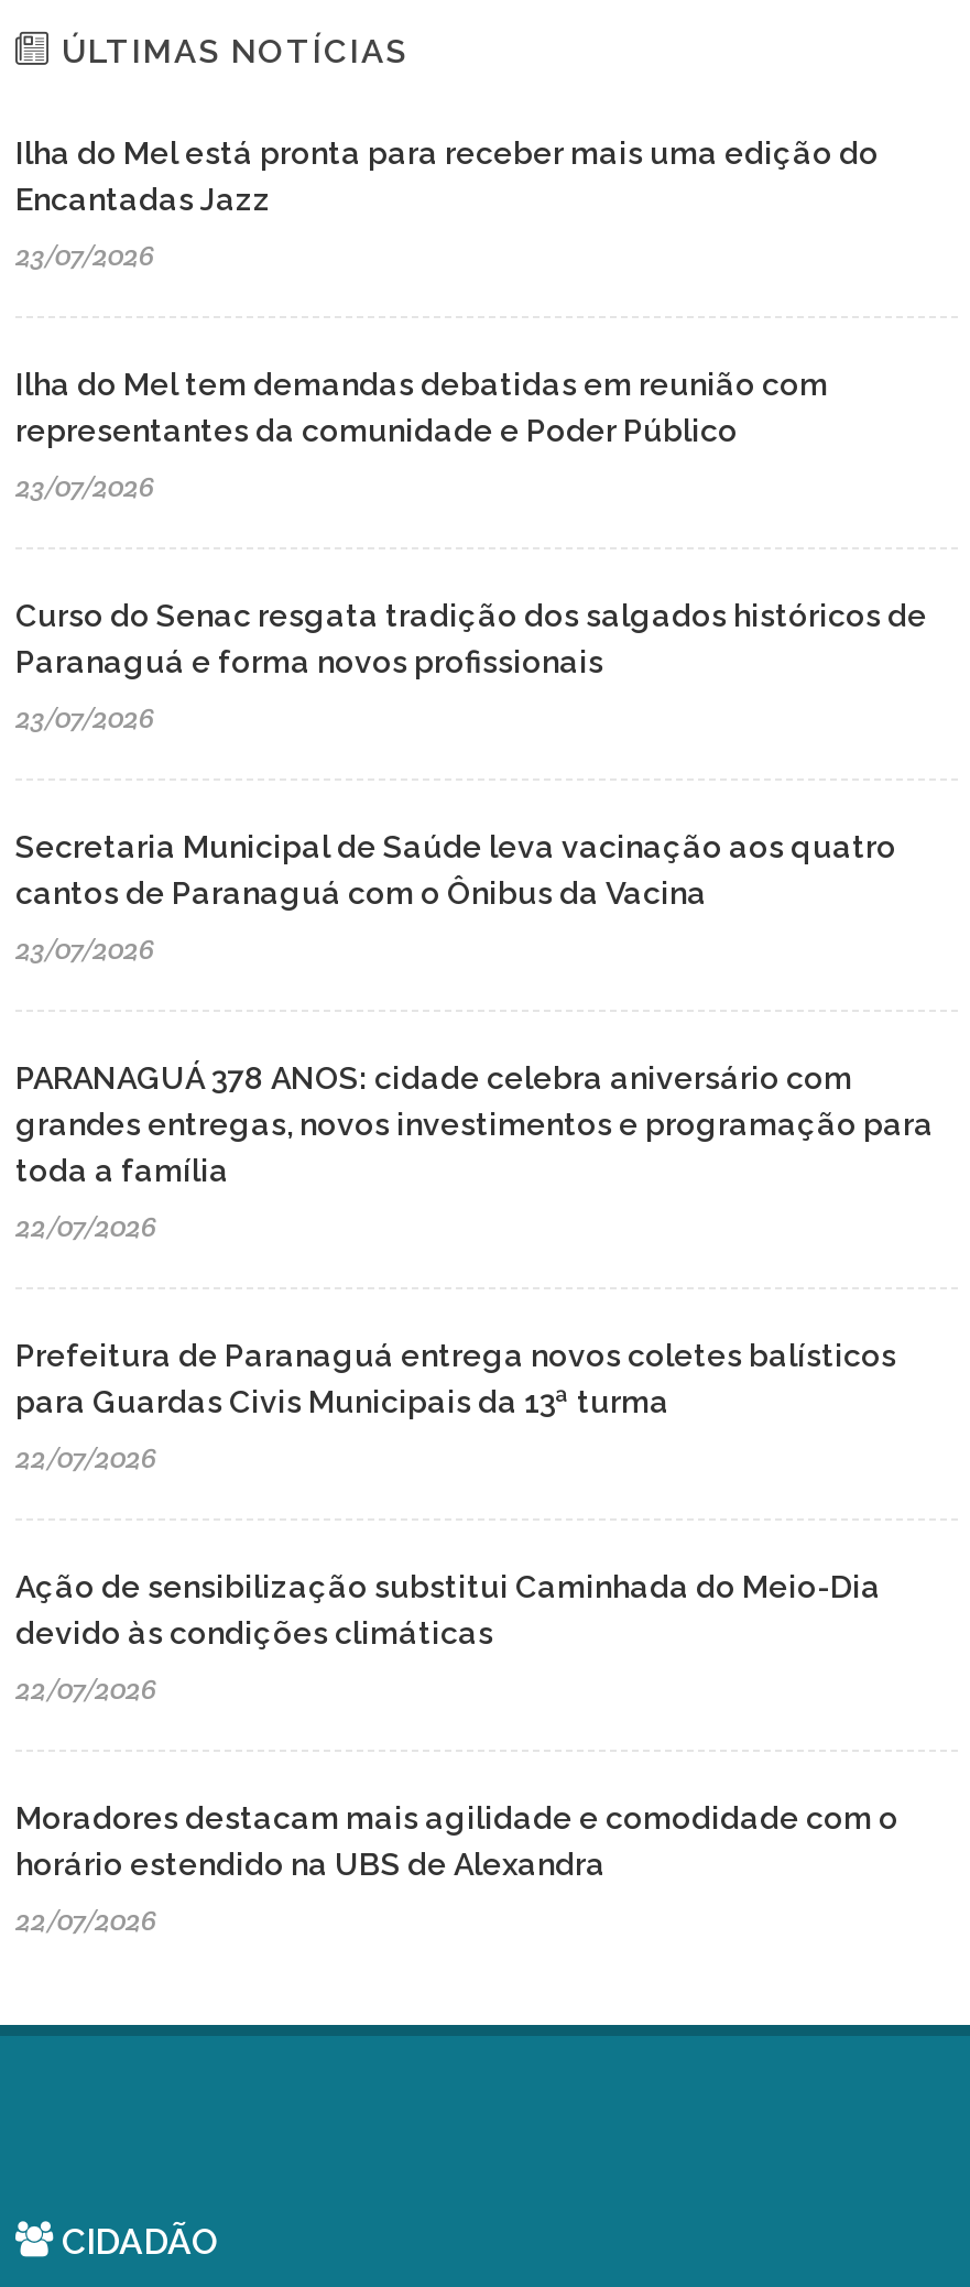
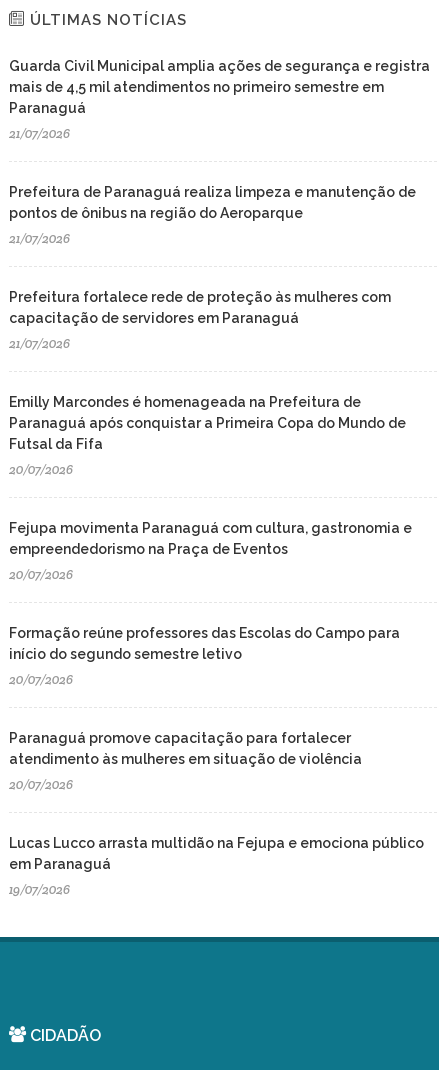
[15,135,879,217] Ilha do Mel está pronta para receber mais uma edição do | Encantadas Jazz -> [9,58,430,116] Guarda Civil Municipal amplia ações de segurança e registra | mais de 4,5 mil atendimentos no primeiro semestre em | Paranaguá
[15,237,154,274] 23/07/2026 -> [9,125,70,142] 21/07/2026
[15,366,828,448] Ilha do Mel tem demandas debatidas em reunião com | representantes da comunidade e Poder Público -> [9,184,416,221] Prefeitura de Paranaguá realiza limpeza e manutenção de | pontos de ônibus na região do Aeroparque
[15,468,154,505] 23/07/2026 -> [9,230,70,247] 21/07/2026
[15,598,927,679] Curso do Senac resgata tradição dos salgados históricos de | Paranaguá e forma novos profissionais -> [9,289,391,326] Prefeitura fortalece rede de proteção às mulheres com | capacitação de servidores em Paranaguá
[15,699,154,736] 23/07/2026 -> [9,335,70,352] 21/07/2026
[15,829,896,910] Secretaria Municipal de Saúde leva vacinação aos quatro | cantos de Paranaguá com o Ônibus da Vacina -> [9,394,406,452] Emilly Marcondes é homenageada na Prefeitura de | Paranaguá após conquistar a Primeira Copa do Mundo de | Futsal da Fifa
[15,930,154,968] 23/07/2026 -> [9,461,73,478] 20/07/2026
[15,1060,934,1188] PARANAGUÁ 378 ANOS: cidade celebra aniversário com | grandes entregas, novos investimentos e programação para | toda a família -> [9,520,412,557] Fejupa movimenta Paranaguá com cultura, gastronomia e | empreendedorismo na Praça de Eventos
[15,1208,156,1245] 22/07/2026 -> [9,566,73,583] 20/07/2026
[15,1338,896,1419] Prefeitura de Paranaguá entrega novos coletes balísticos | para Guardas Civis Municipais da 13ª turma -> [9,625,400,662] Formação reúne professores das Escolas do Campo para | início do segundo semestre letivo
[15,1439,156,1476] 22/07/2026 -> [9,671,73,688] 20/07/2026
[15,1569,881,1650] Ação de sensibilização substitui Caminhada do Meio-Dia | devido às condições climáticas -> [9,730,362,767] Paranaguá promove capacitação para fortalecer | atendimento às mulheres em situação de violência
[15,1670,156,1708] 22/07/2026 -> [9,776,73,793] 20/07/2026
[15,1800,898,1882] Moradores destacam mais agilidade e comodidade com o | horário estendido na UBS de Alexandra -> [9,835,424,872] Lucas Lucco arrasta multidão na Fejupa e emociona público | em Paranaguá
[15,1901,156,1939] 22/07/2026 -> [9,881,70,898] 19/07/2026

